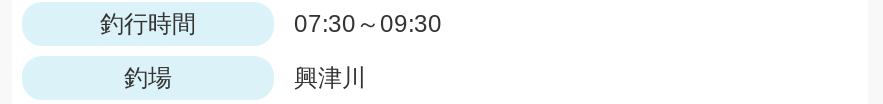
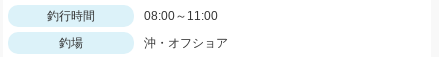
[294,10,442,38] 07:30～09:30 -> [144,9,218,23] 08:00～11:00
[294,64,366,92] 興津川 -> [144,36,228,50] 沖・オフショア

